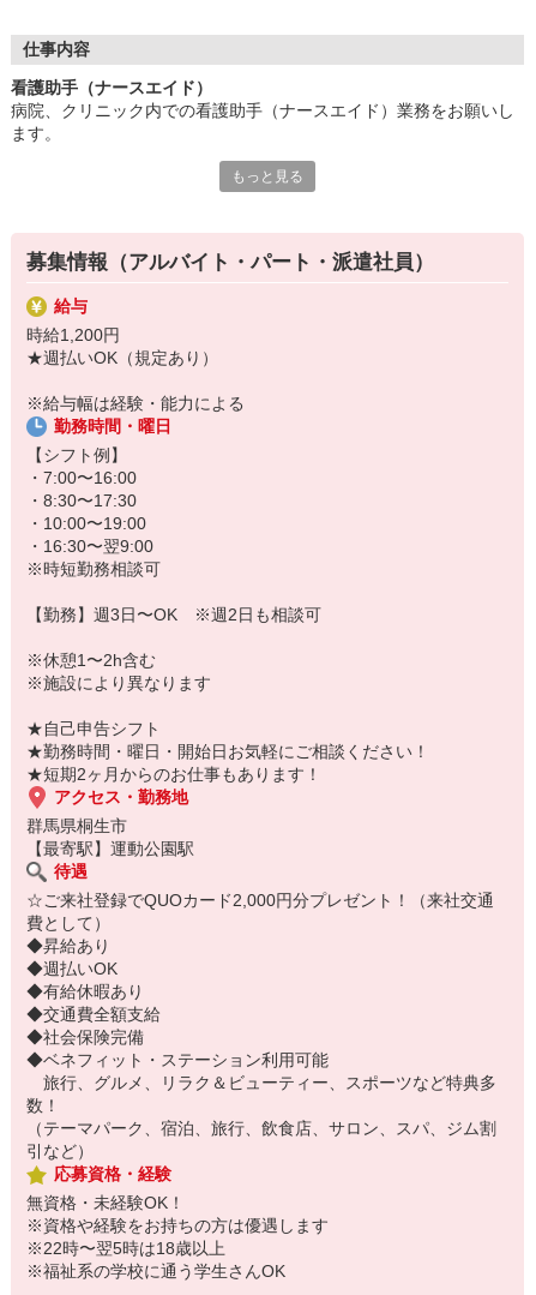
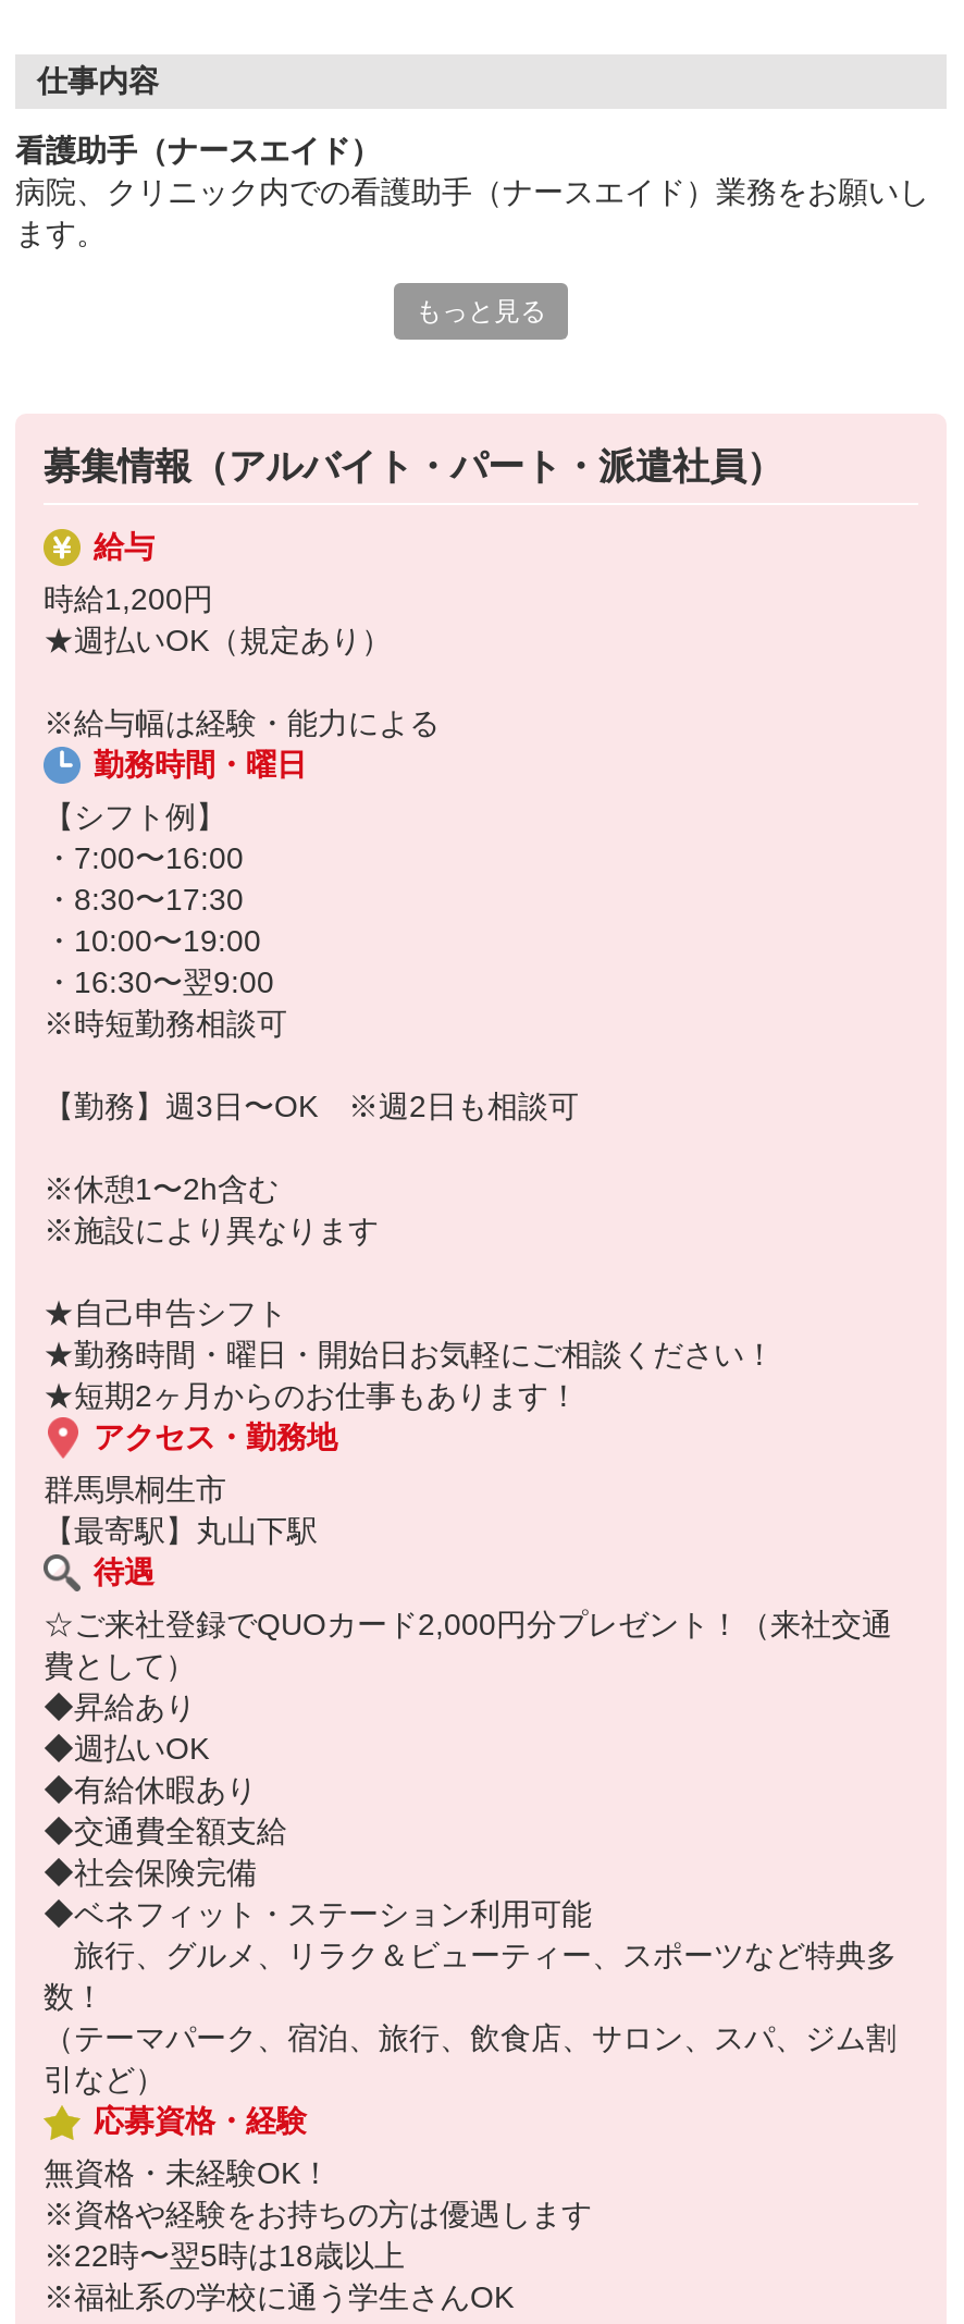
[26,839,194,858] 【最寄駅】運動公園駅 -> [44,1513,318,1548] 【最寄駅】丸山下駅

